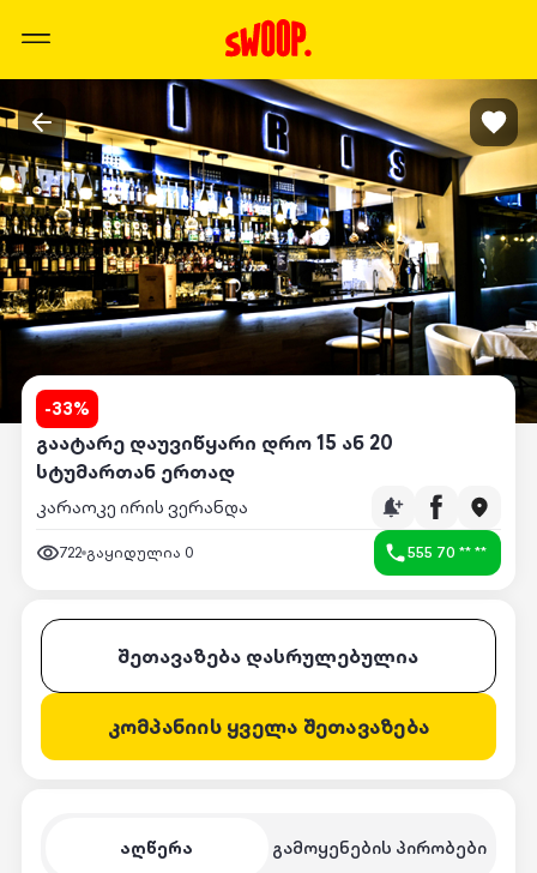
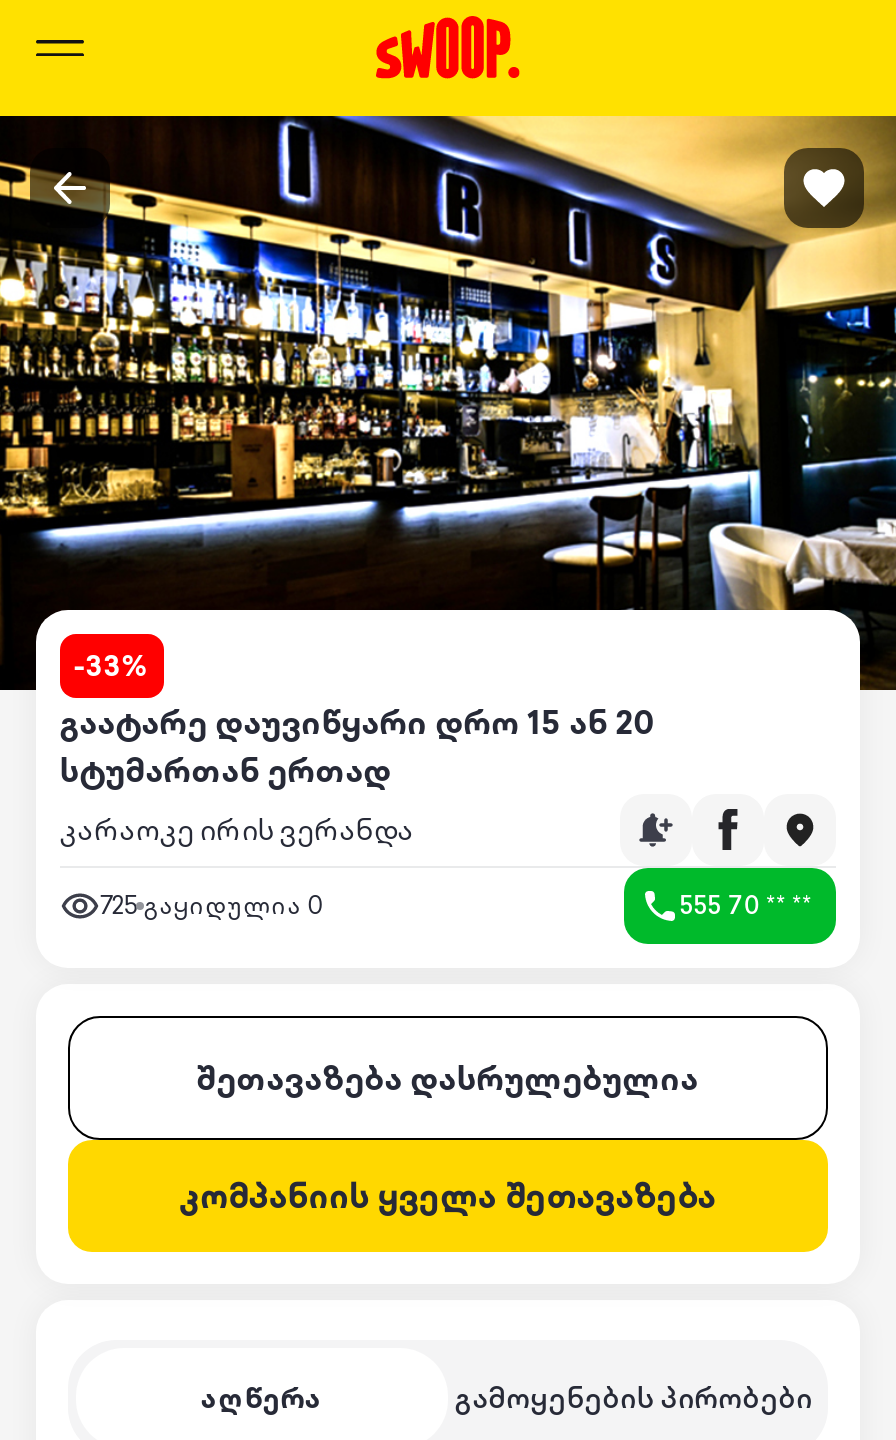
[60,542,194,562] 722 გაყიდულია 0 -> [100,888,324,922] 725 გაყიდულია 0

